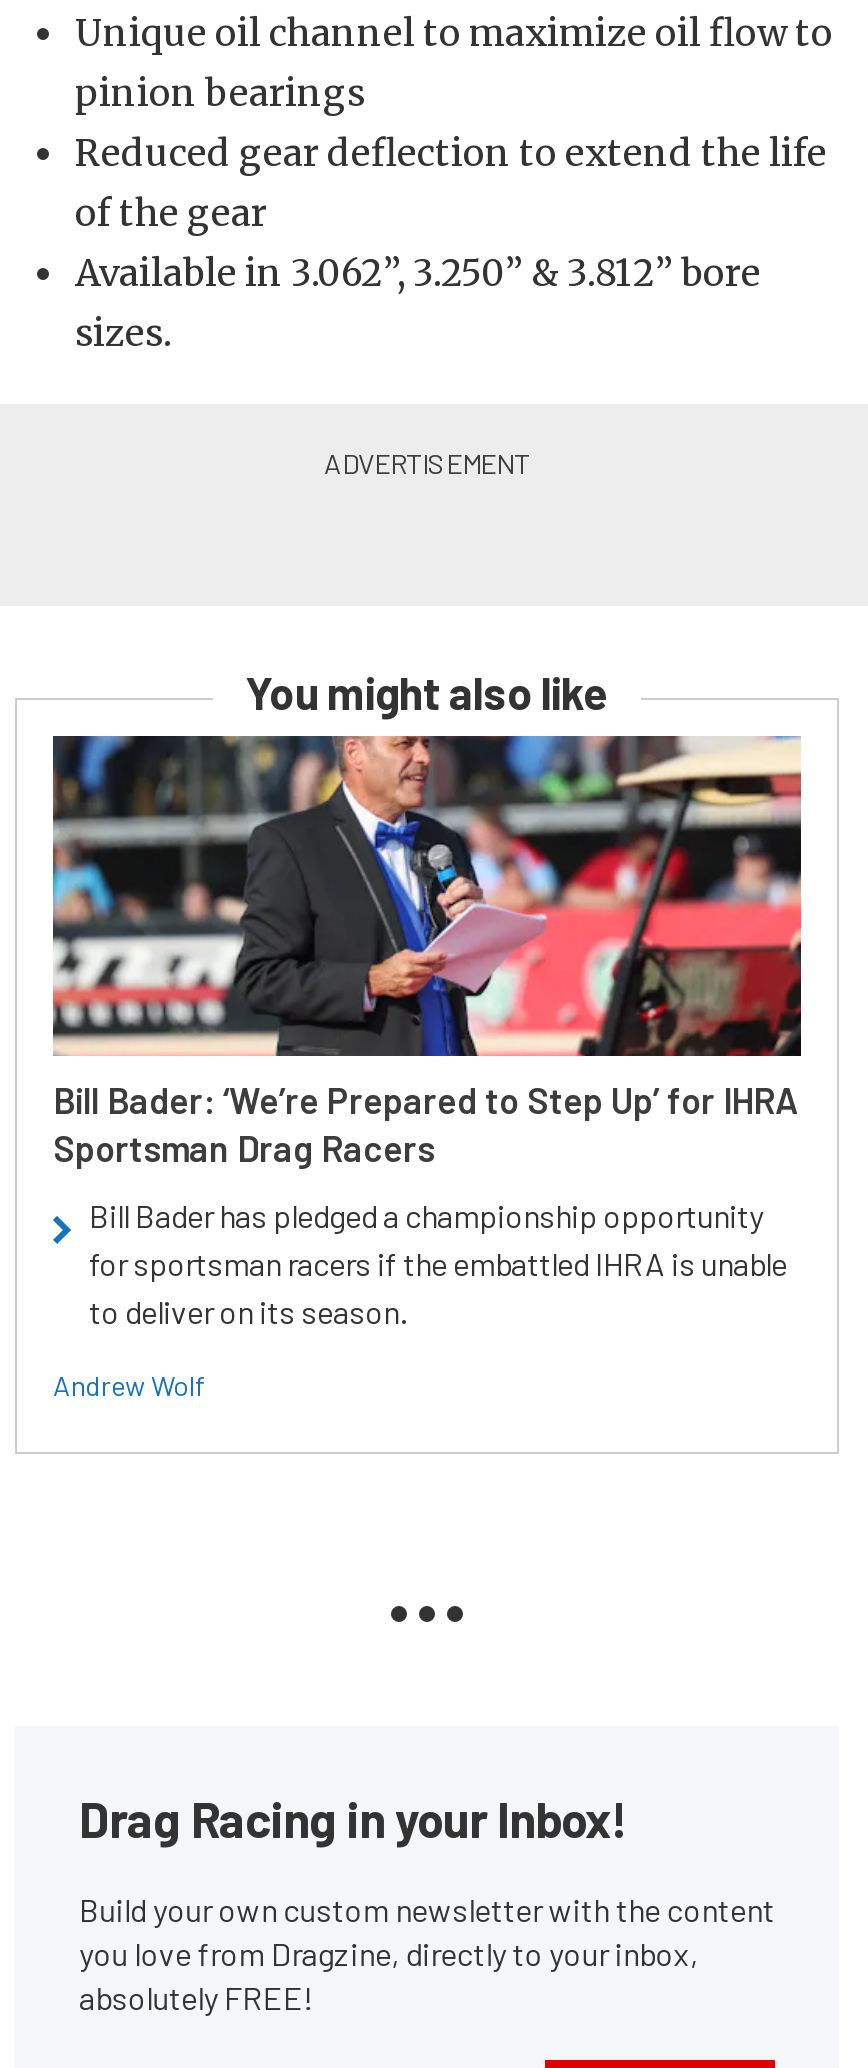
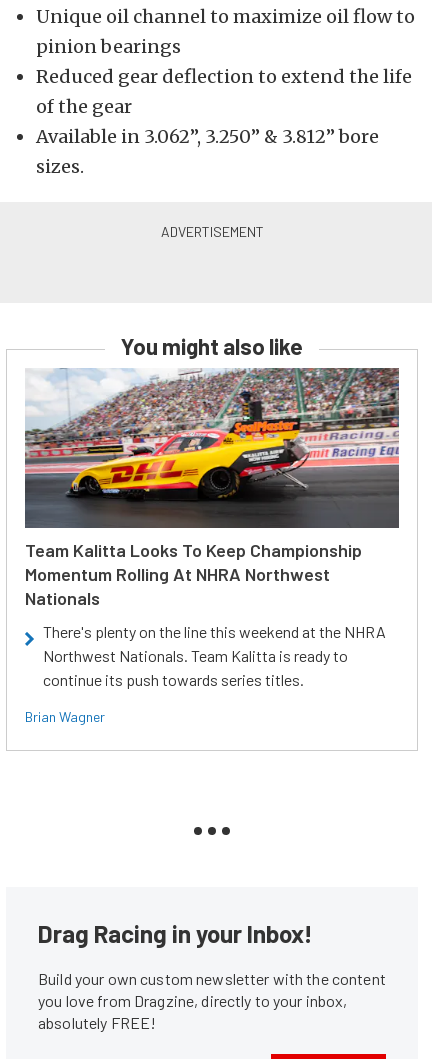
[51,734,801,1170] [image] | Bill Bader: ‘We’re Prepared to Step Up’ for IHRA | Sportsman Drag Racers -> [24,367,400,609] [image] | Team Kalitta Looks To Keep Championship | Momentum Rolling At NHRA Northwest | Nationals
[89,1196,787,1330] Bill Bader has pledged a championship opportunity | for sportsman racers if the embattled IHRA is unable | to deliver on its season. -> [43,622,386,689] There's plenty on the line this weekend at the NHRA | Northwest Nationals. Team Kalitta is ready to | continue its push towards series titles.
[53,1368,205,1402] Andrew Wolf -> [25,708,105,725] Brian Wagner

